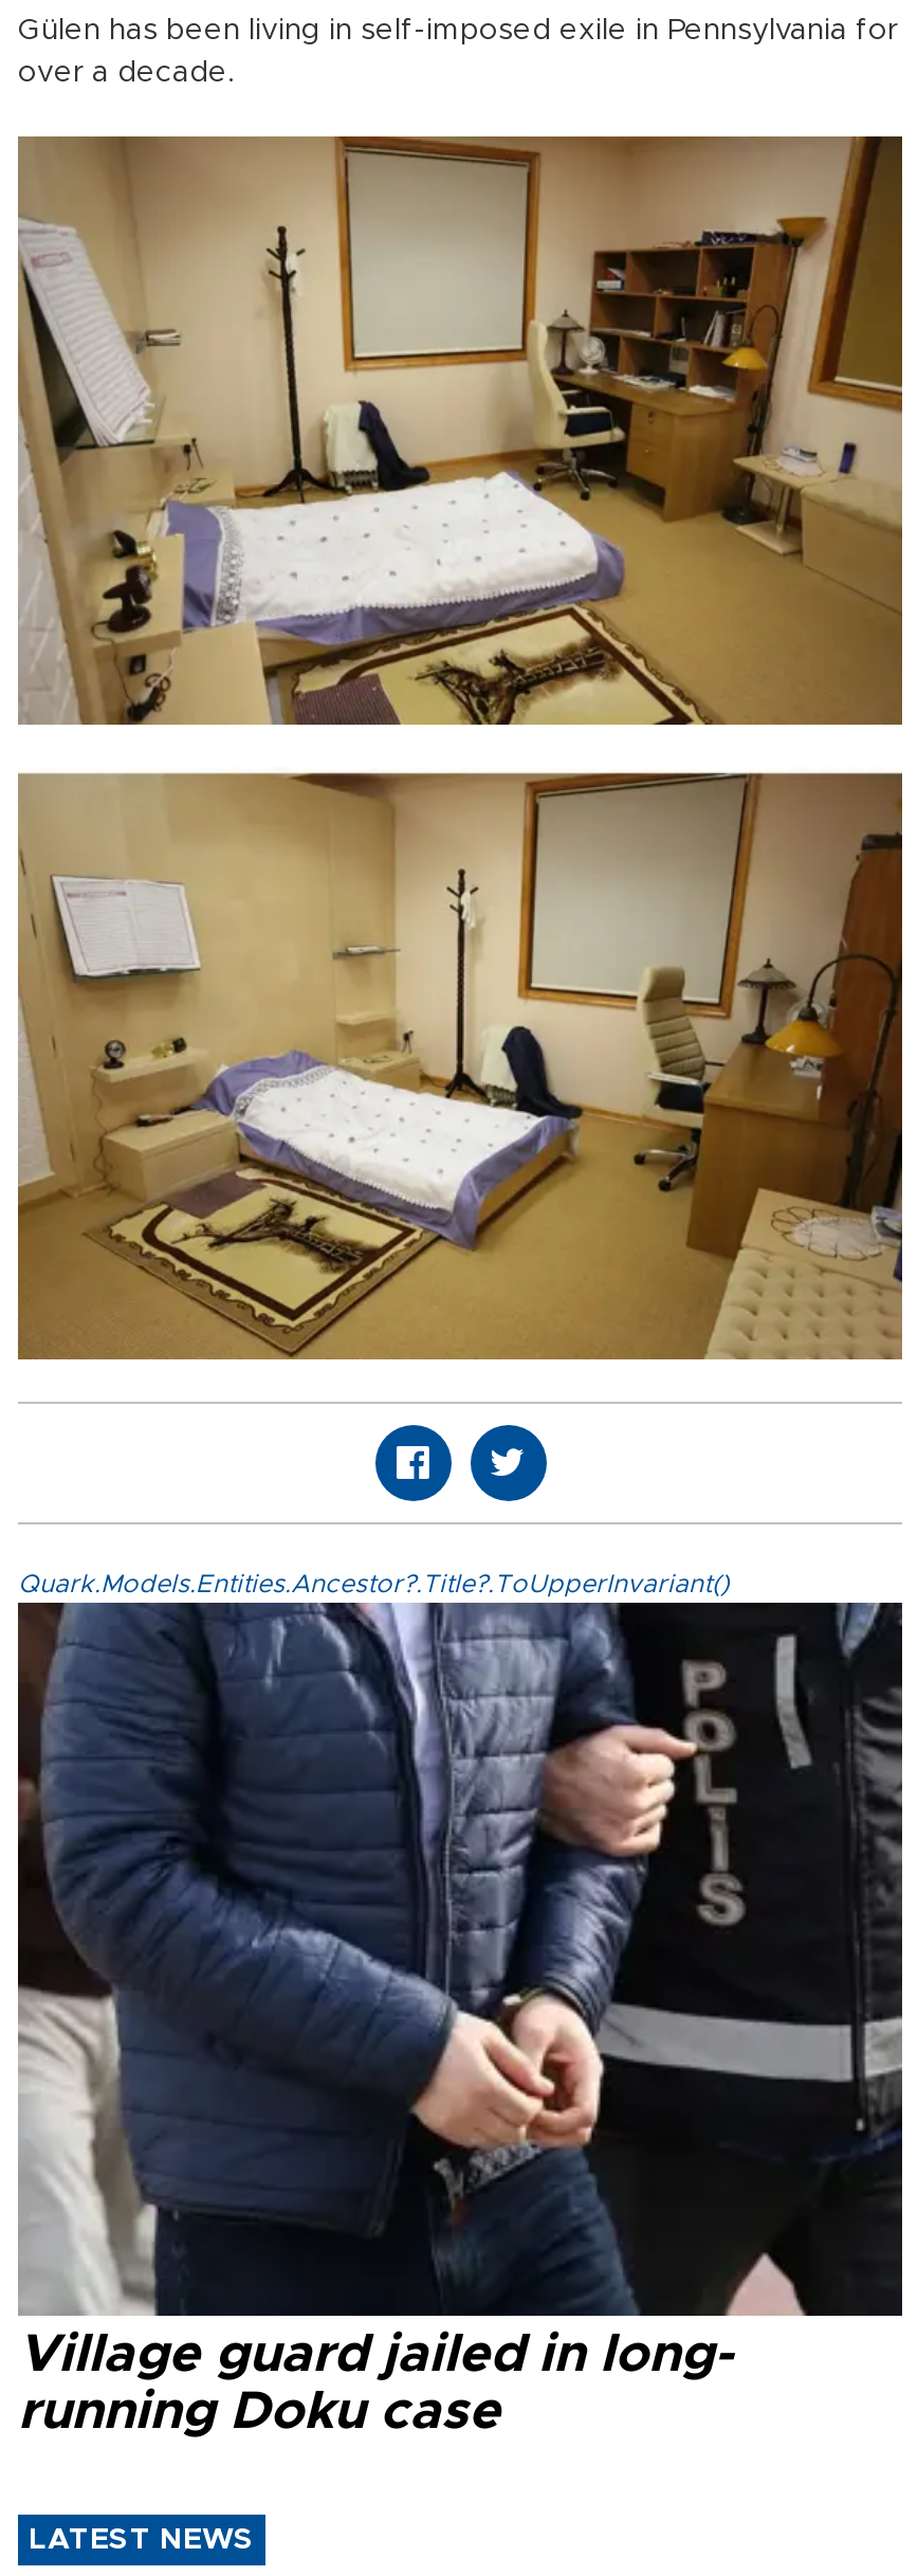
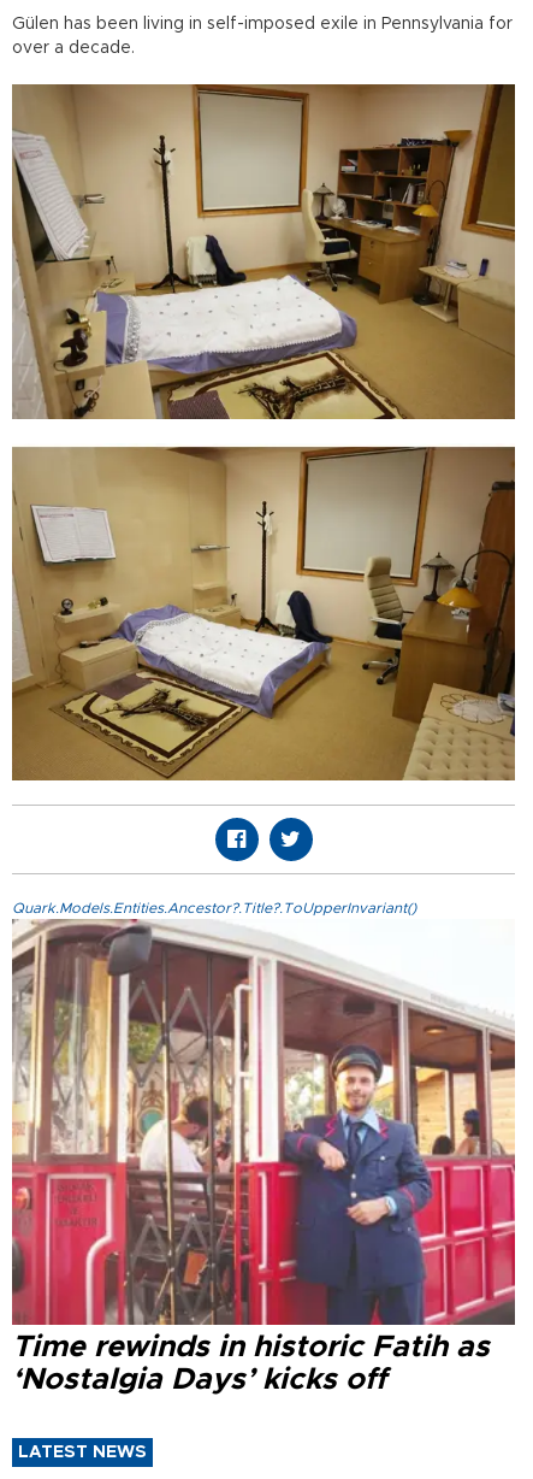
[16,1601,904,2438] [image] | Village guard jailed in long- | running Doku case -> [11,918,516,1395] [image] | Time rewinds in historic Fatih as | ‘Nostalgia Days’ kicks off

